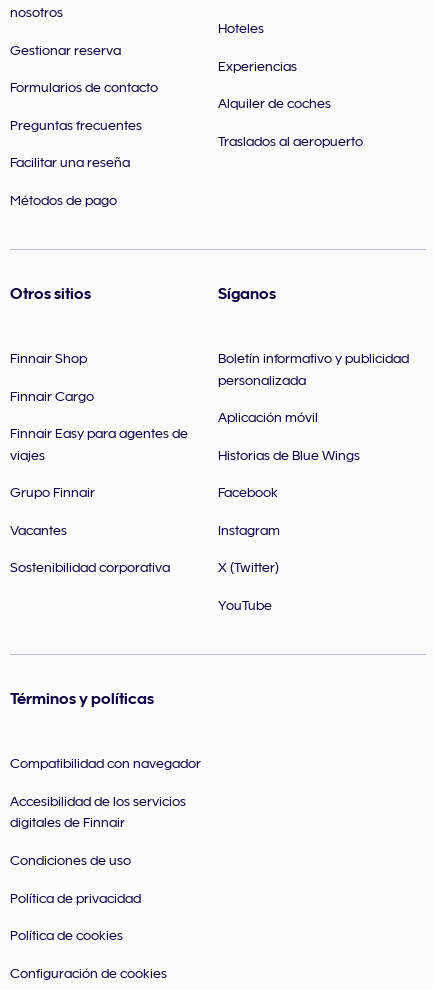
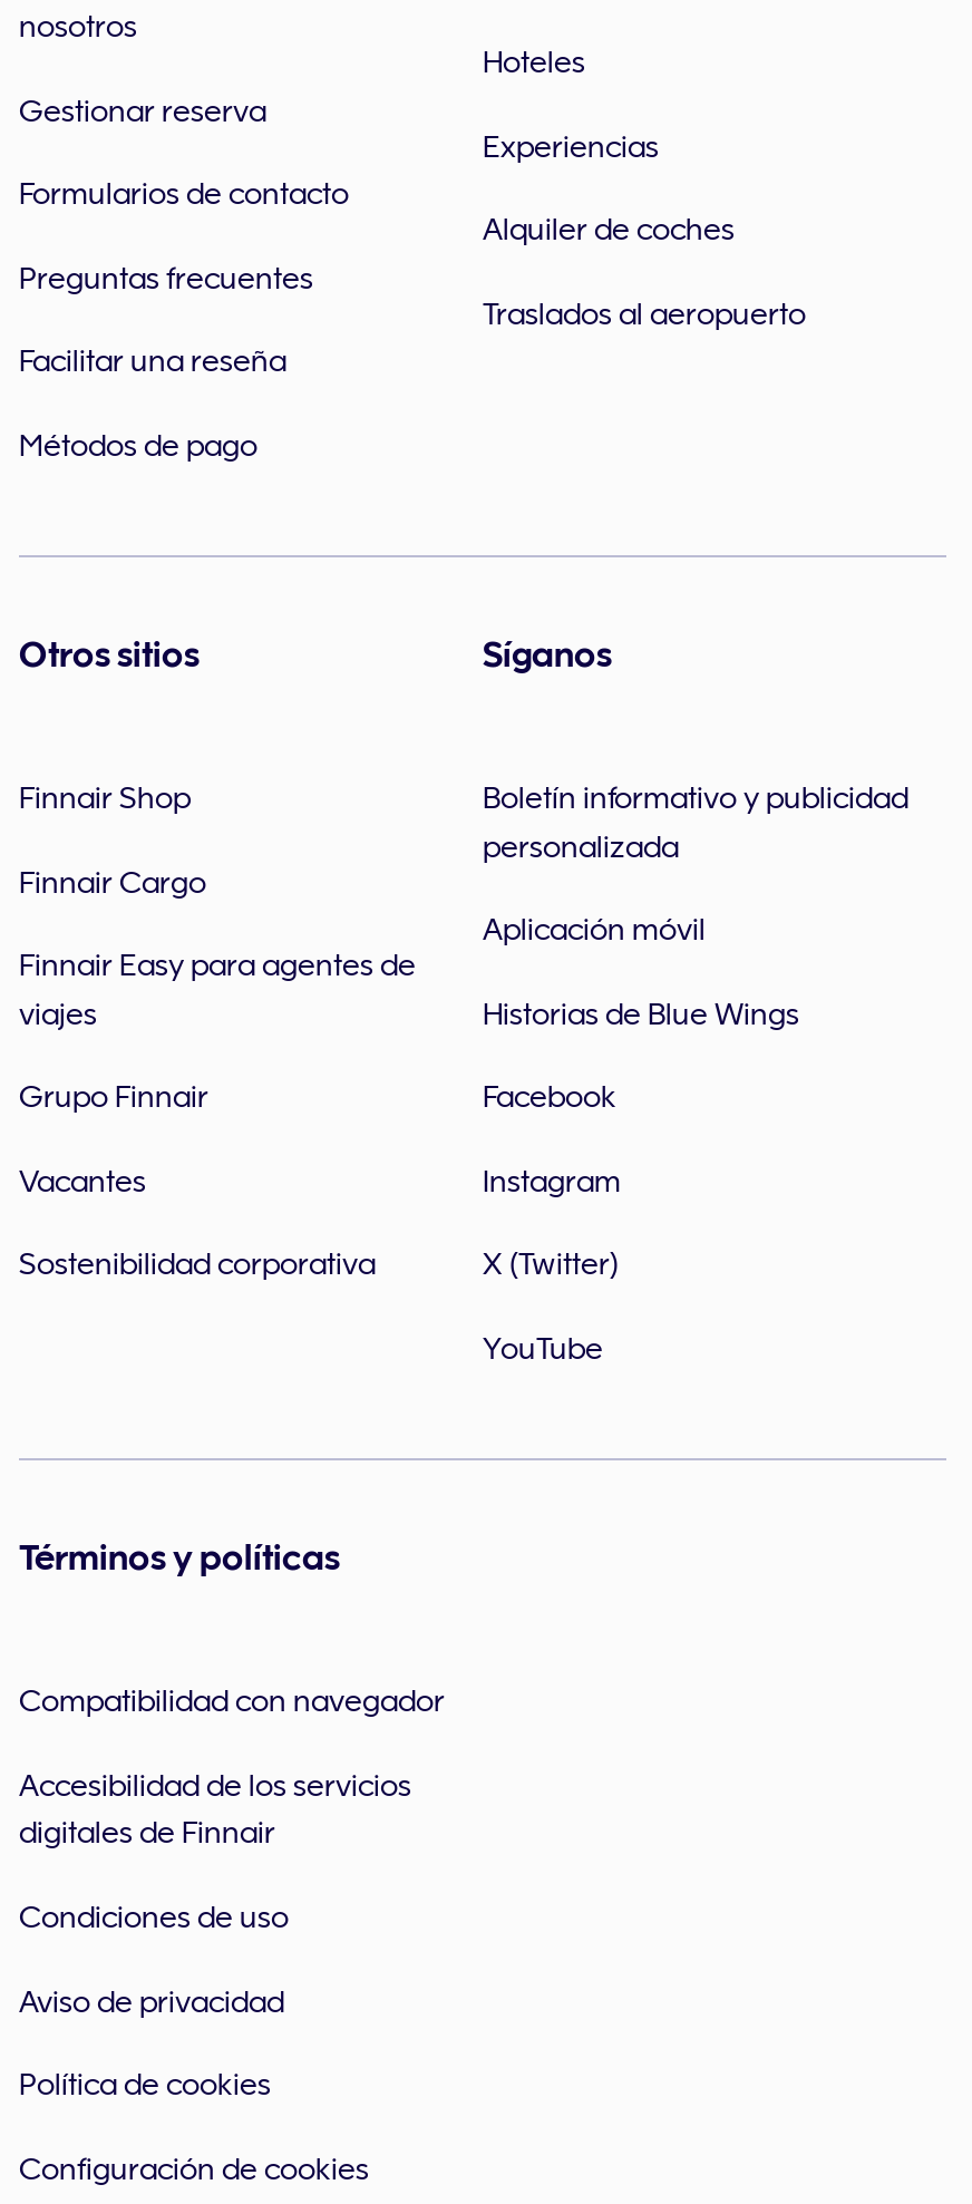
[10,889,141,905] Política de privacidad -> [19,1982,284,2018] Aviso de privacidad

